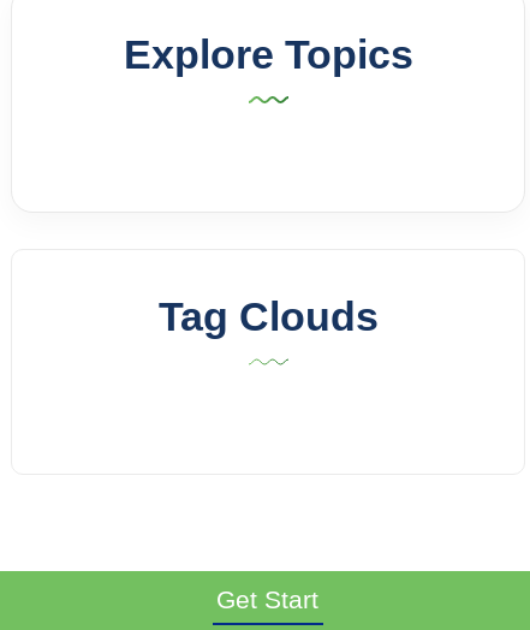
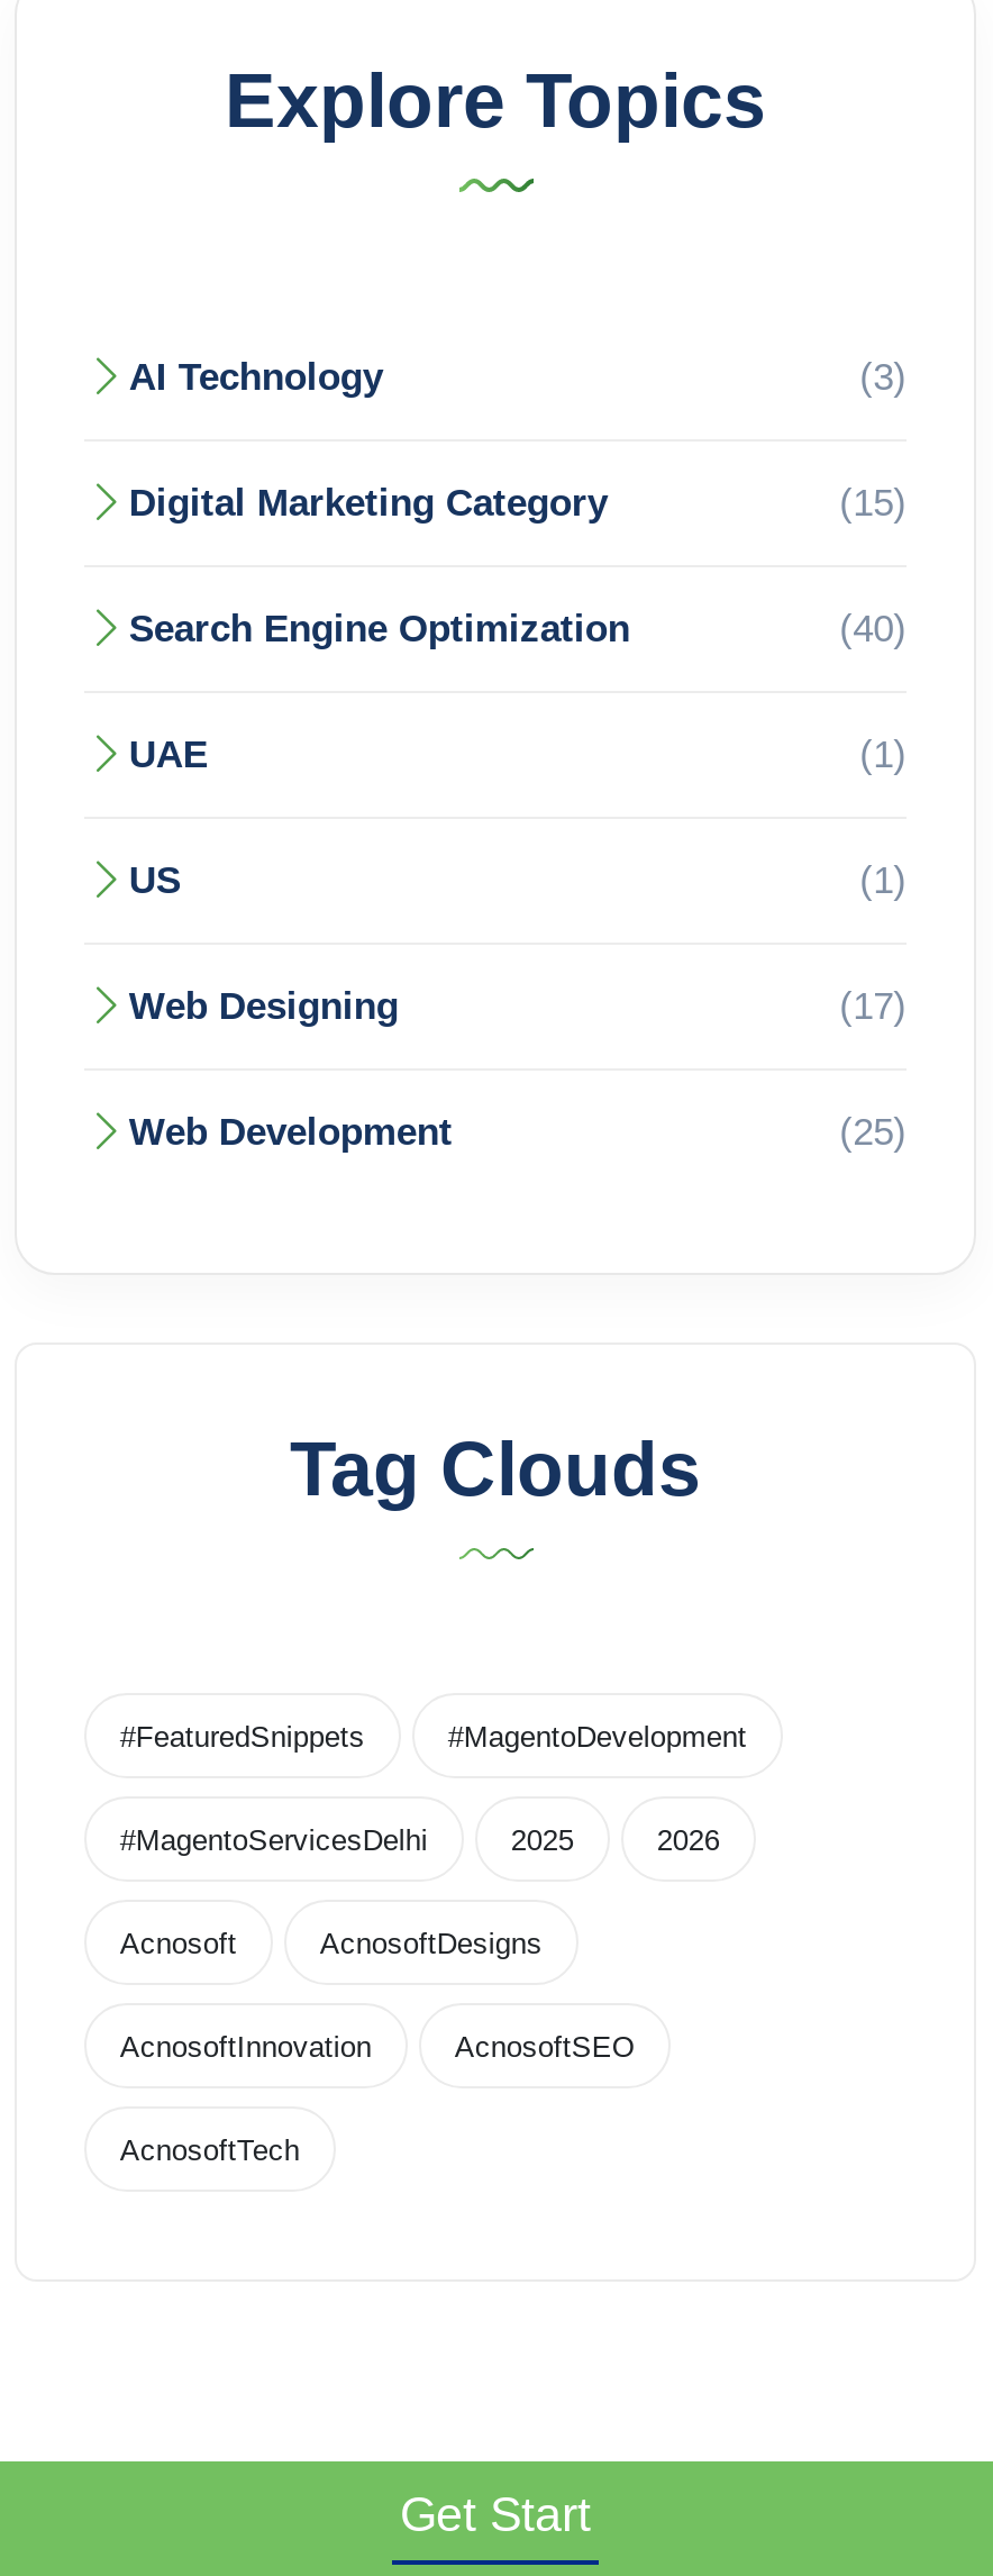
none -> [129,357,907,1154] AI Technology | (3) | Digital Marketing Category | (15) | Search Engine Optimization | (40) | UAE | (1) | US | (1) | Web Designing | (17) | Web Development | (25)
none -> [120,1720,747,2168] #FeaturedSnippets | #MagentoDevelopment | #MagentoServicesDelhi | 2025 | 2026 | Acnosoft | AcnosoftDesigns | AcnosoftInnovation | AcnosoftSEO | AcnosoftTech

